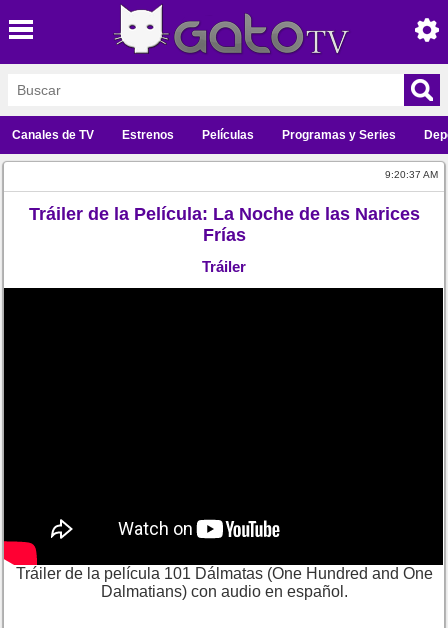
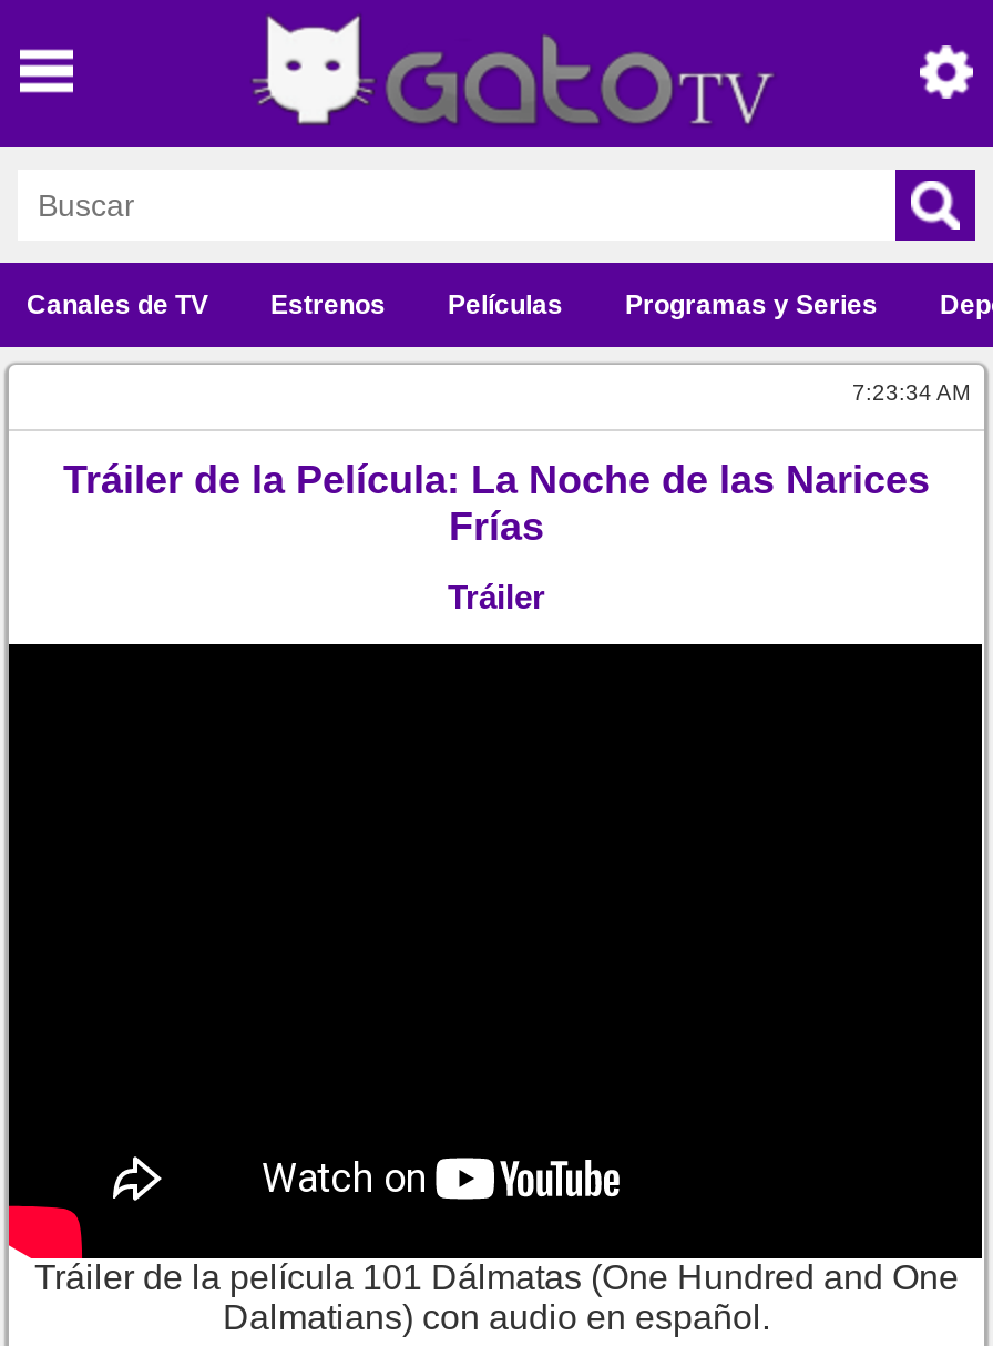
[384,169,437,180] 9:20:37 AM -> [852,380,970,405] 7:23:34 AM

